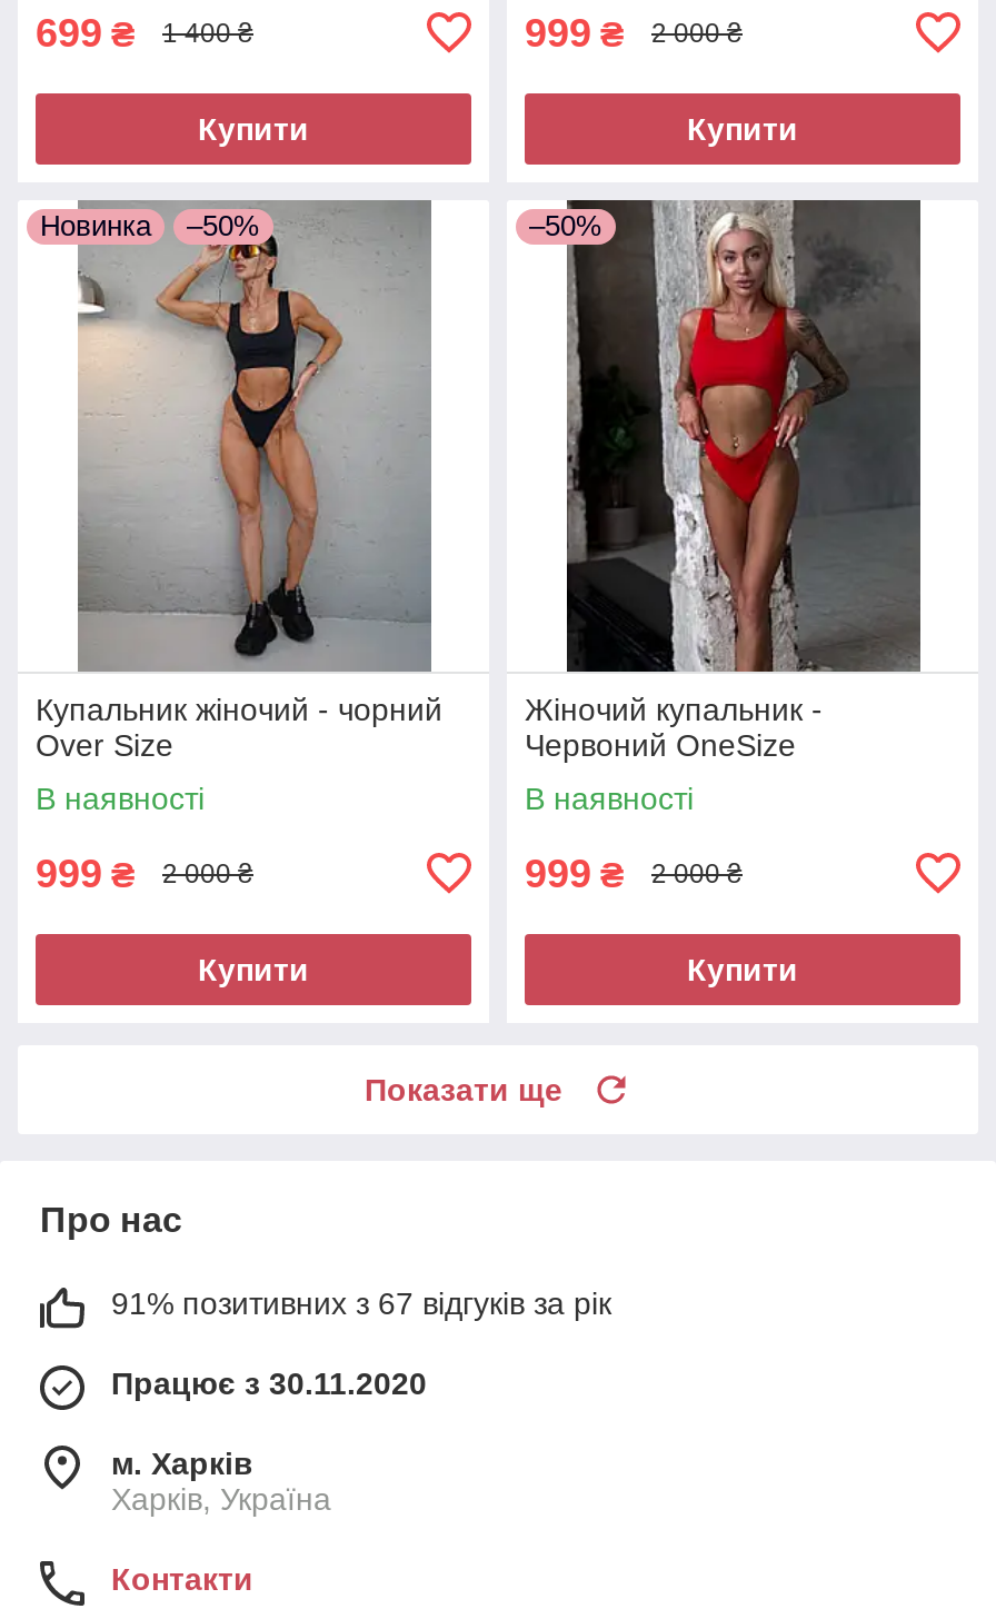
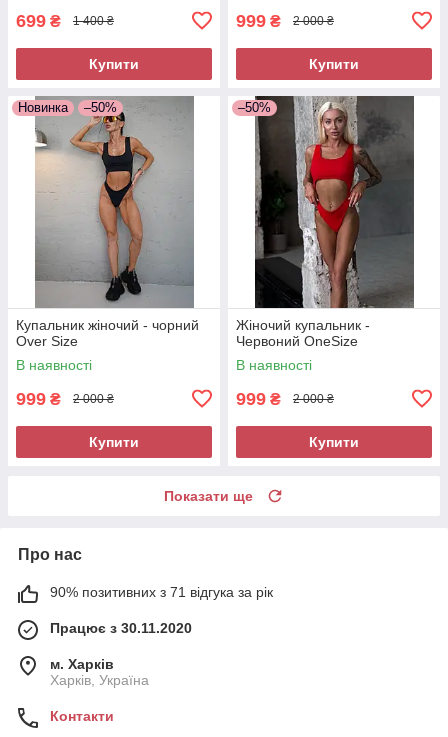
[111,1285,611,1321] 91% позитивних з 67 відгуків за рік -> [50,584,273,600] 90% позитивних з 71 відгука за рік

